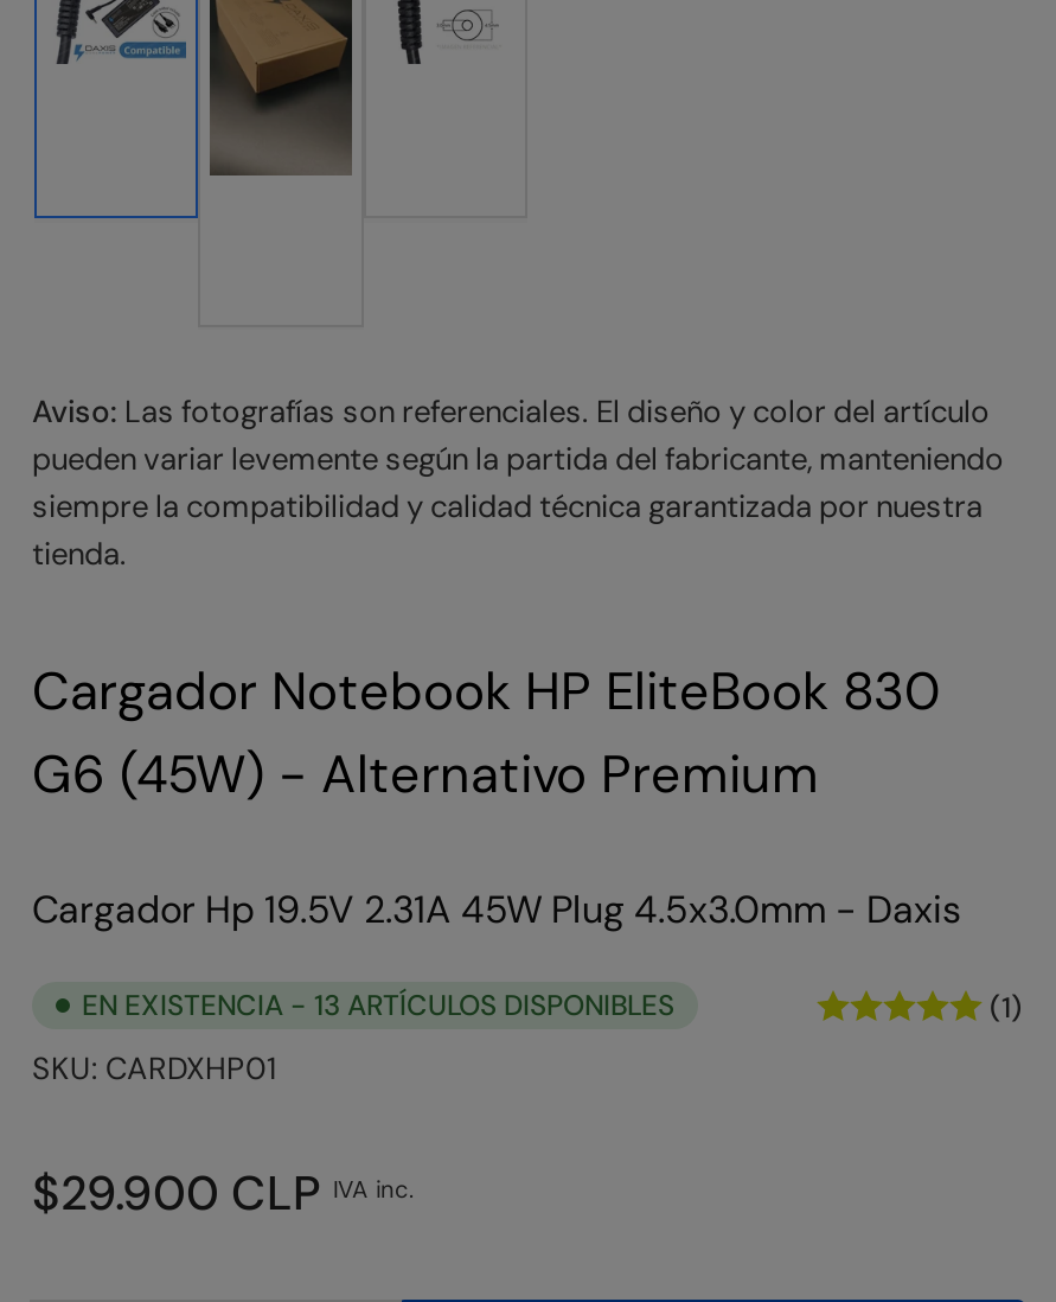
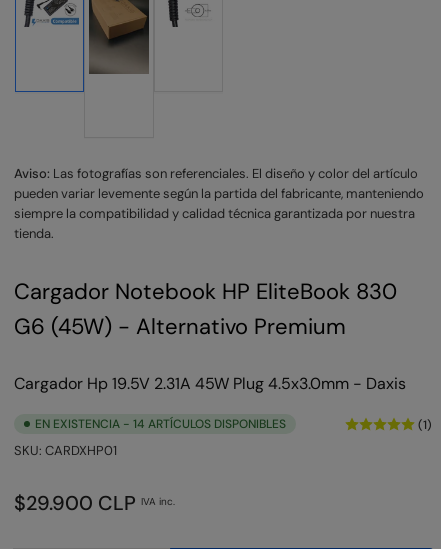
[82,986,674,1024] EN EXISTENCIA - 13 ARTÍCULOS DISPONIBLES -> [35,416,286,432] EN EXISTENCIA - 14 ARTÍCULOS DISPONIBLES

